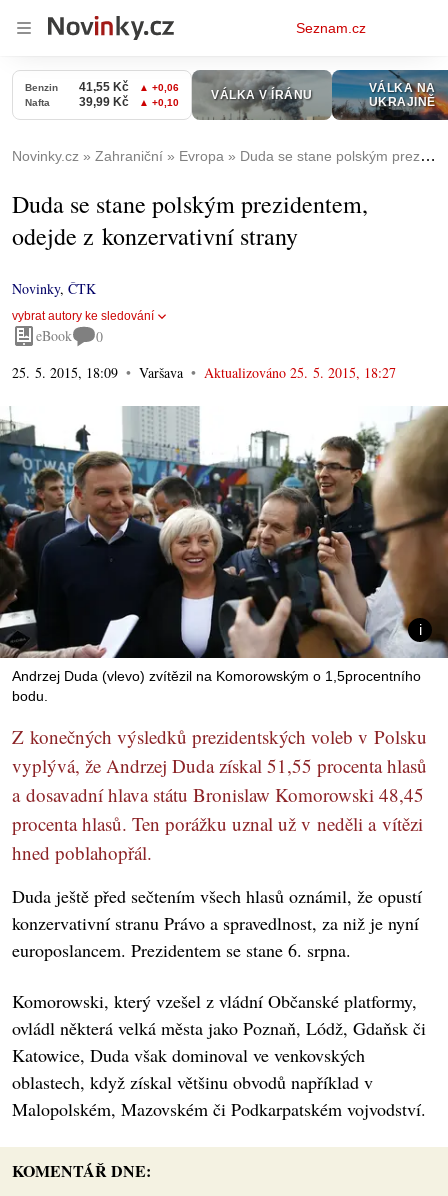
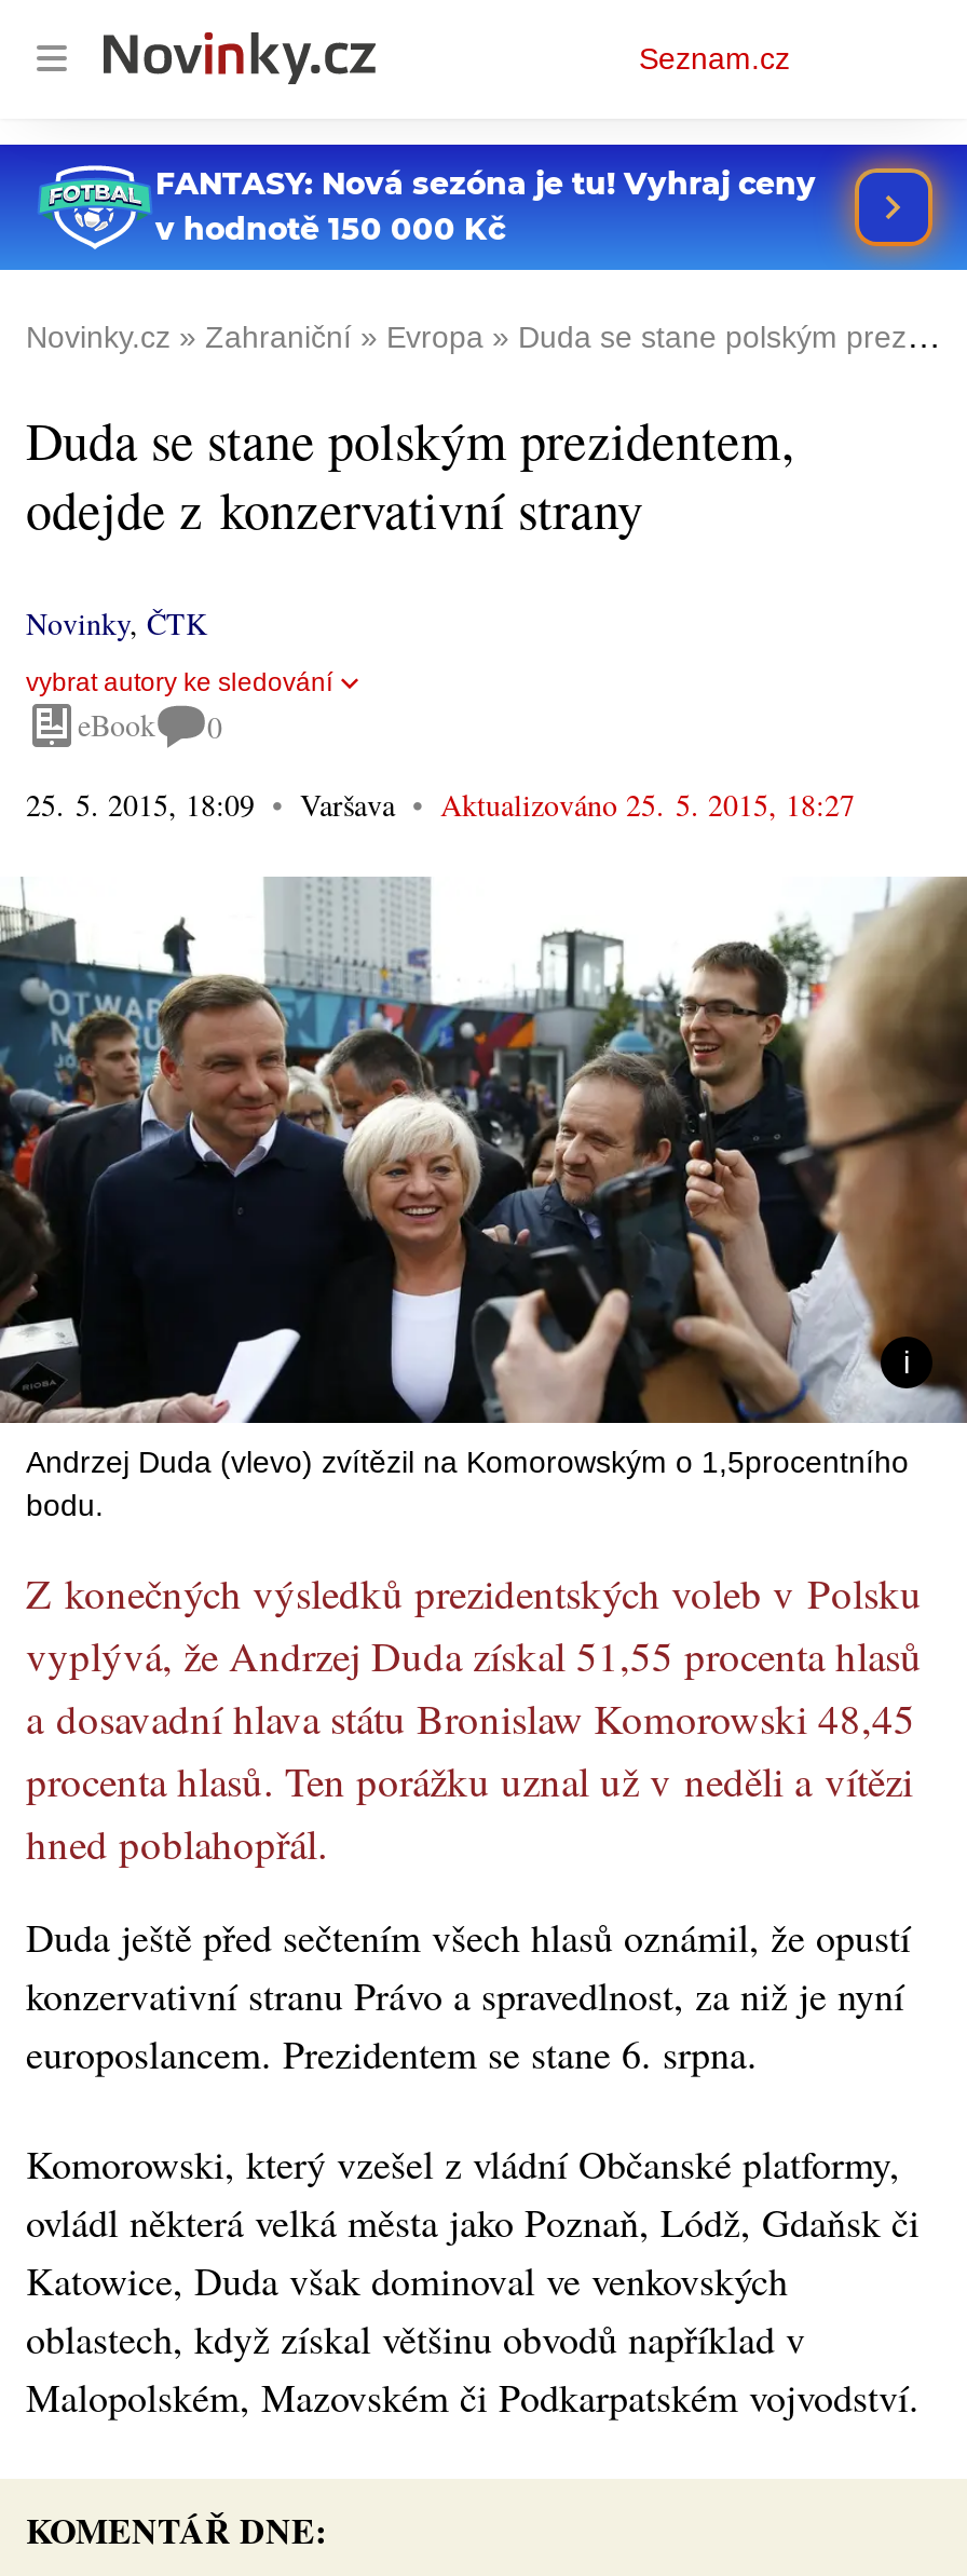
[3,68,445,125] [image] -> [6,143,961,272] [image]

